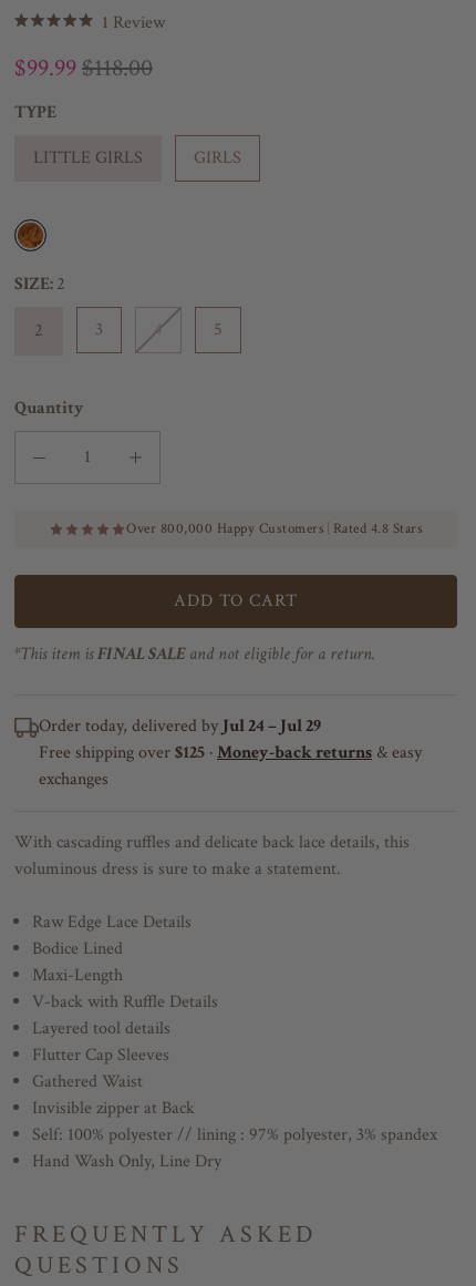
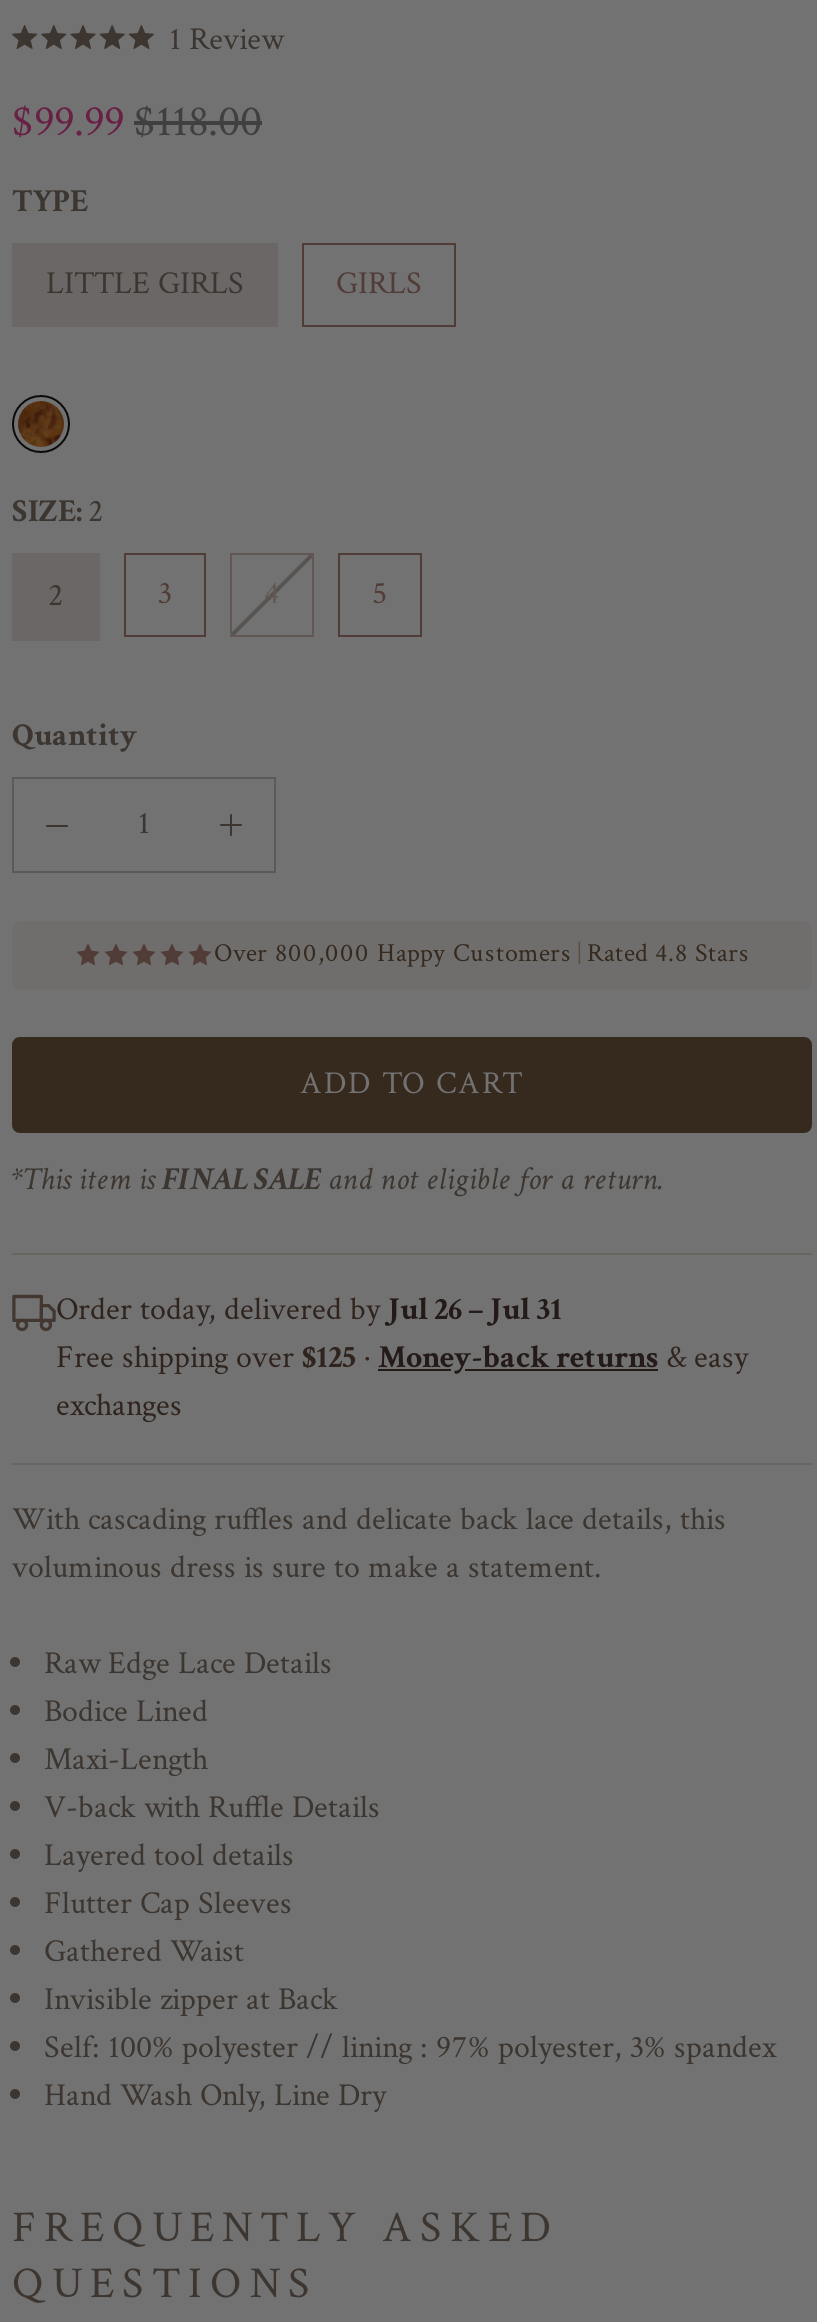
[39,714,321,737] Order today, delivered by Jul 24 – Jul 29 -> [56,1290,562,1332] Order today, delivered by Jul 26 – Jul 31

